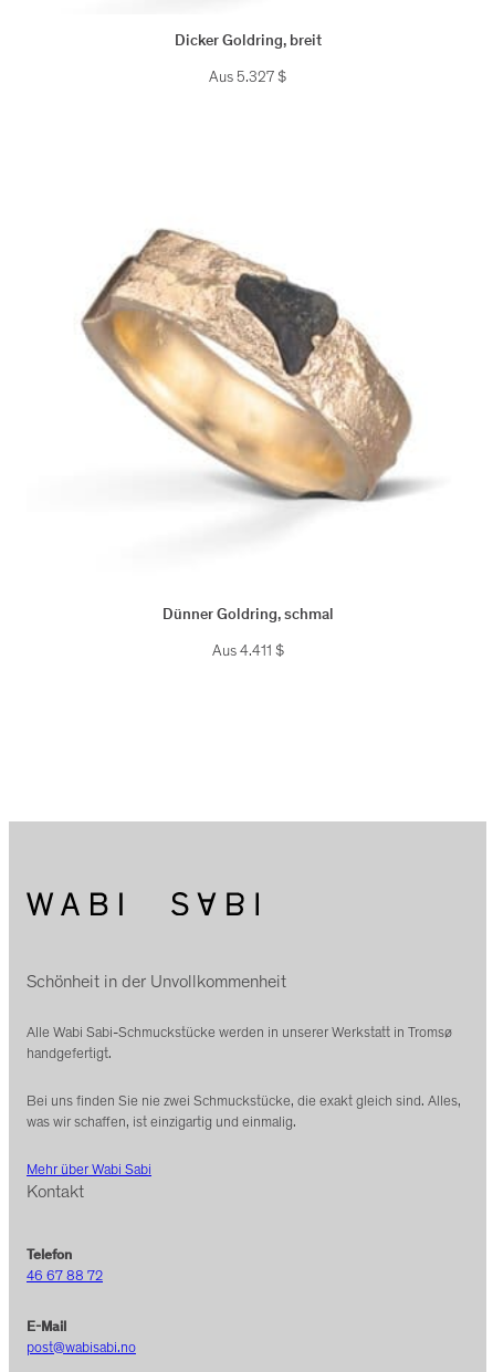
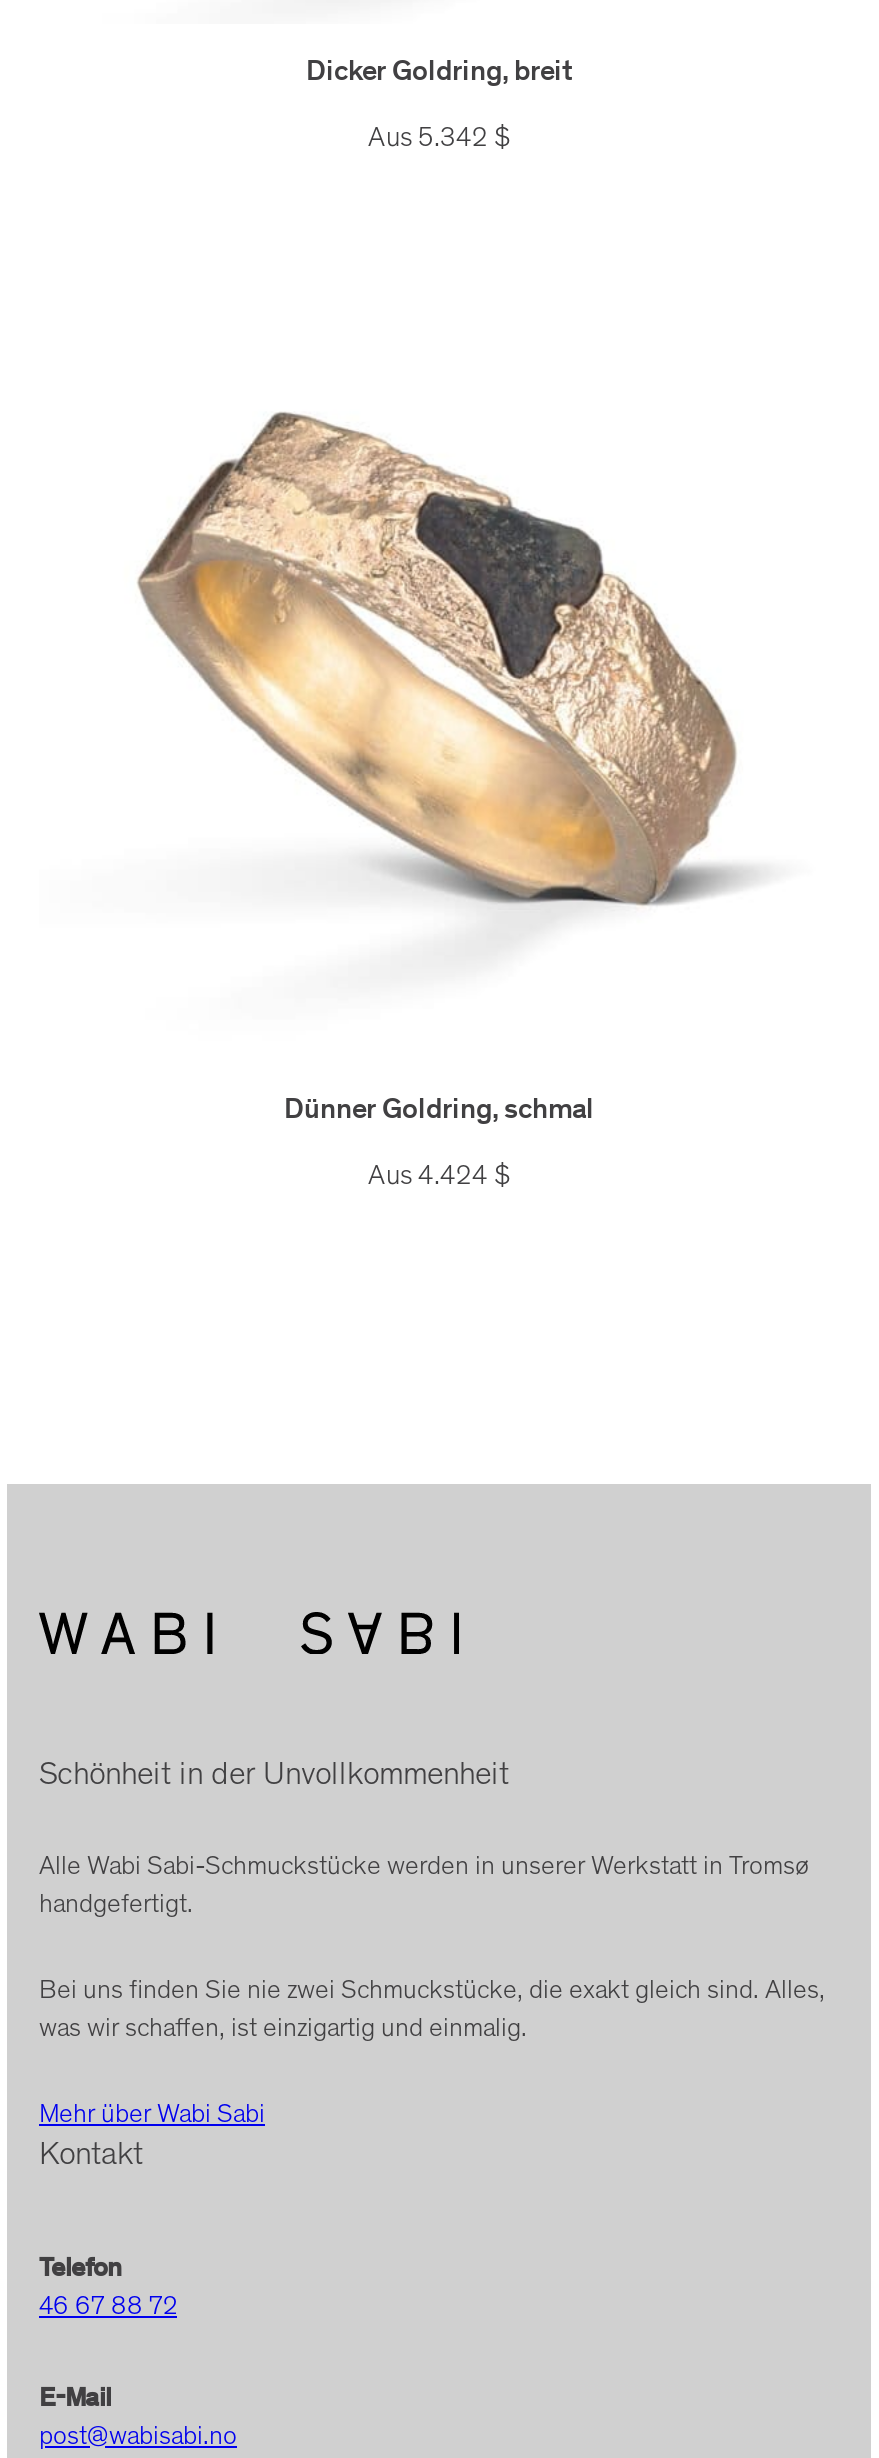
[209,67,286,86] Aus 5.327 $ -> [368,120,510,154] Aus 5.342 $
[212,641,284,660] Aus 4.411 $ -> [368,1158,510,1192] Aus 4.424 $

